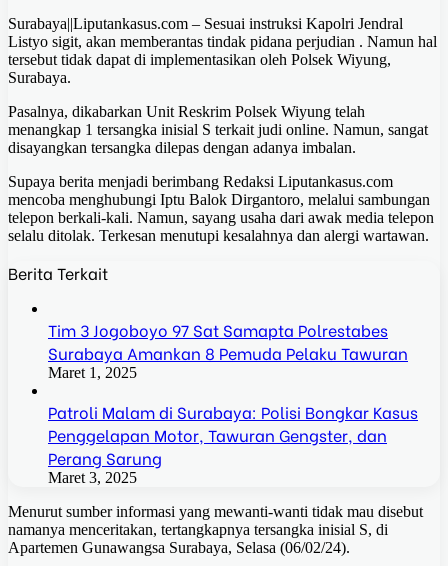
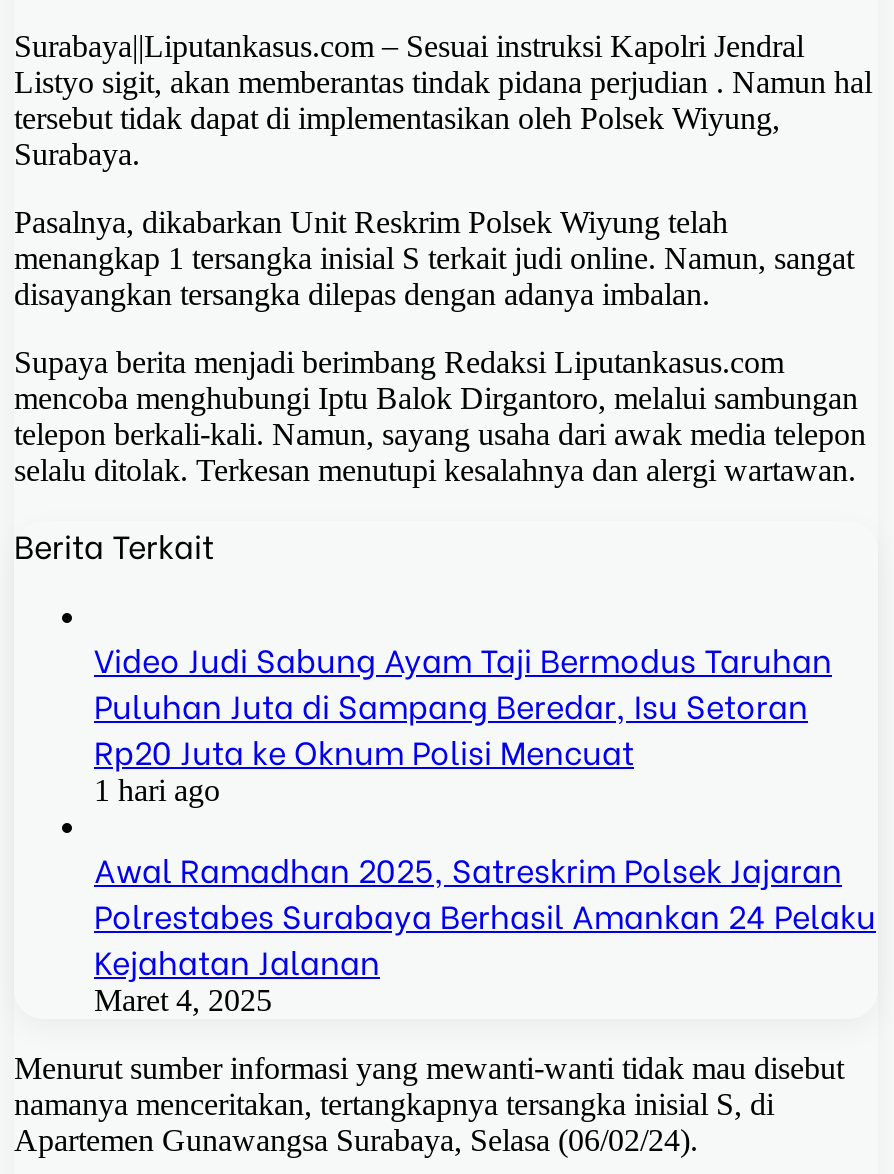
[48,318,408,381] Tim 3 Jogoboyo 97 Sat Samapta Polrestabes | Surabaya Amankan 8 Pemuda Pelaku Tawuran | Maret 1, 2025 -> [94,635,832,807] Video Judi Sabung Ayam Taji Bermodus Taruhan | Puluhan Juta di Sampang Beredar, Isu Setoran | Rp20 Juta ke Oknum Polisi Mencuat | 1 hari ago
[48,400,418,486] Patroli Malam di Surabaya: Polisi Bongkar Kasus | Penggelapan Motor, Tawuran Gengster, dan | Perang Sarung | Maret 3, 2025 -> [94,845,876,1017] Awal Ramadhan 2025, Satreskrim Polsek Jajaran | Polrestabes Surabaya Berhasil Amankan 24 Pelaku | Kejahatan Jalanan | Maret 4, 2025

